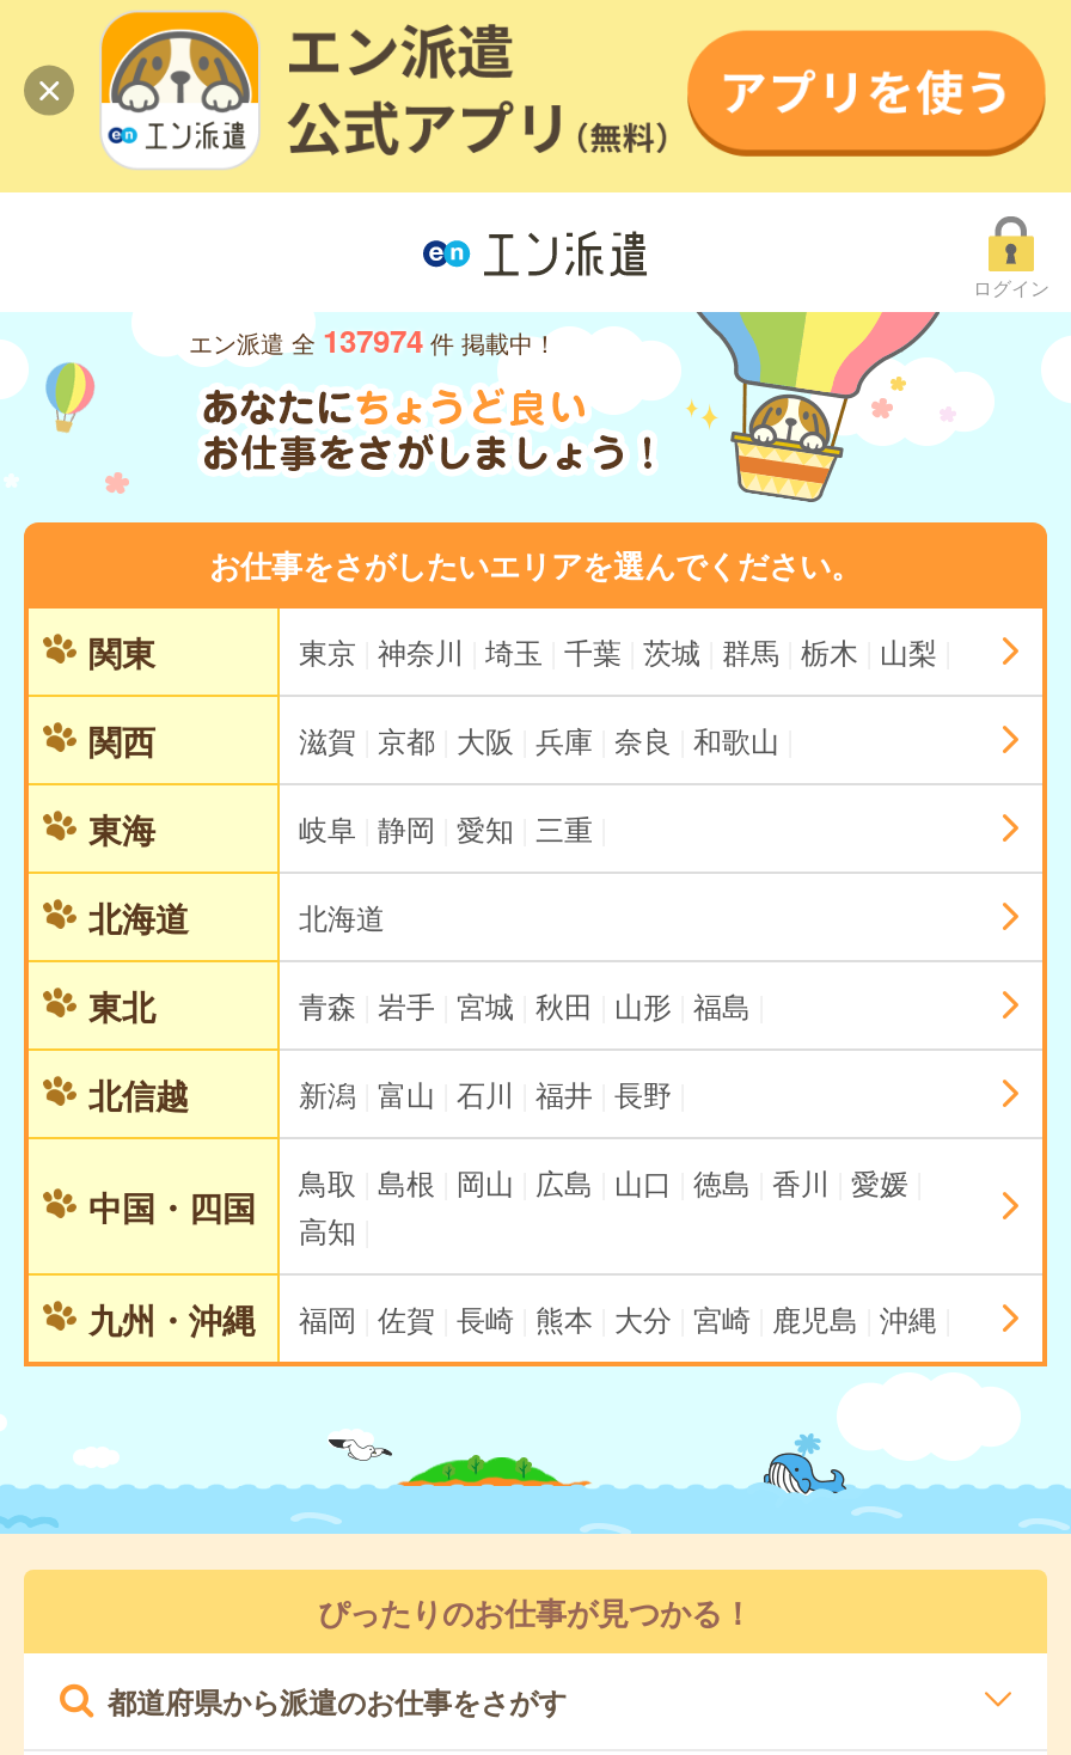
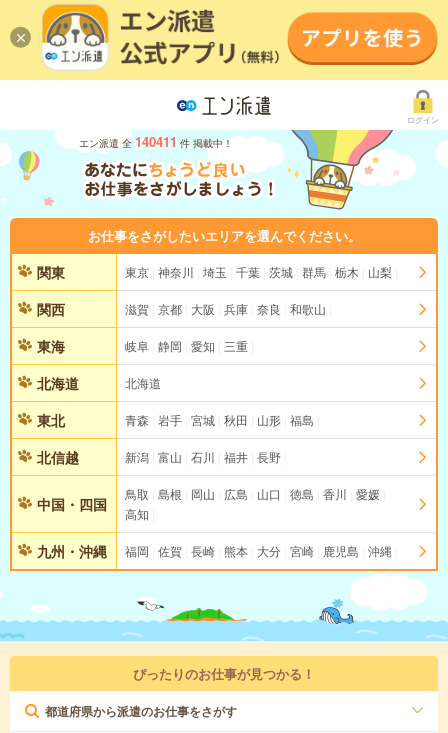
[189,318,557,363] エン派遣 全 137974 件 掲載中！ -> [79,132,233,151] エン派遣 全 140411 件 掲載中！

